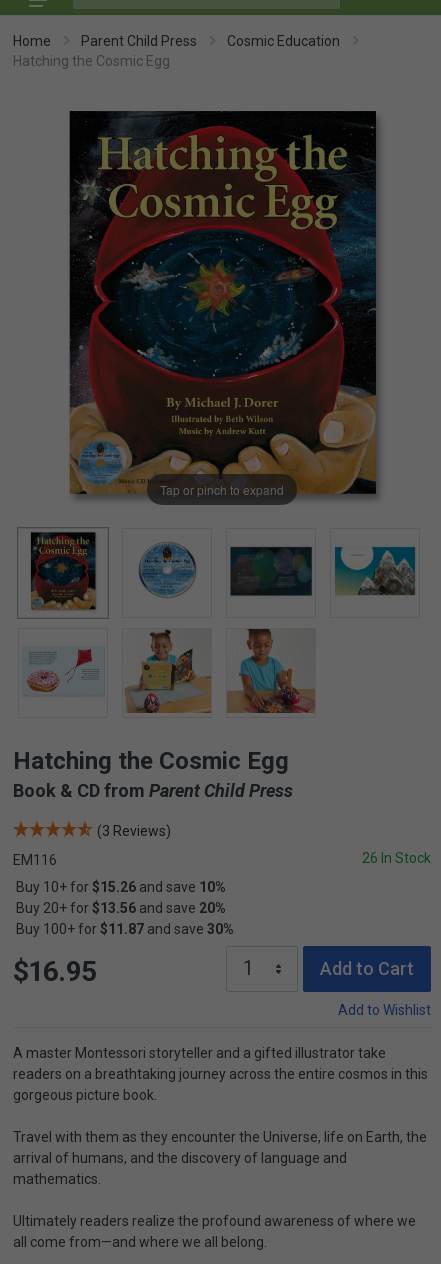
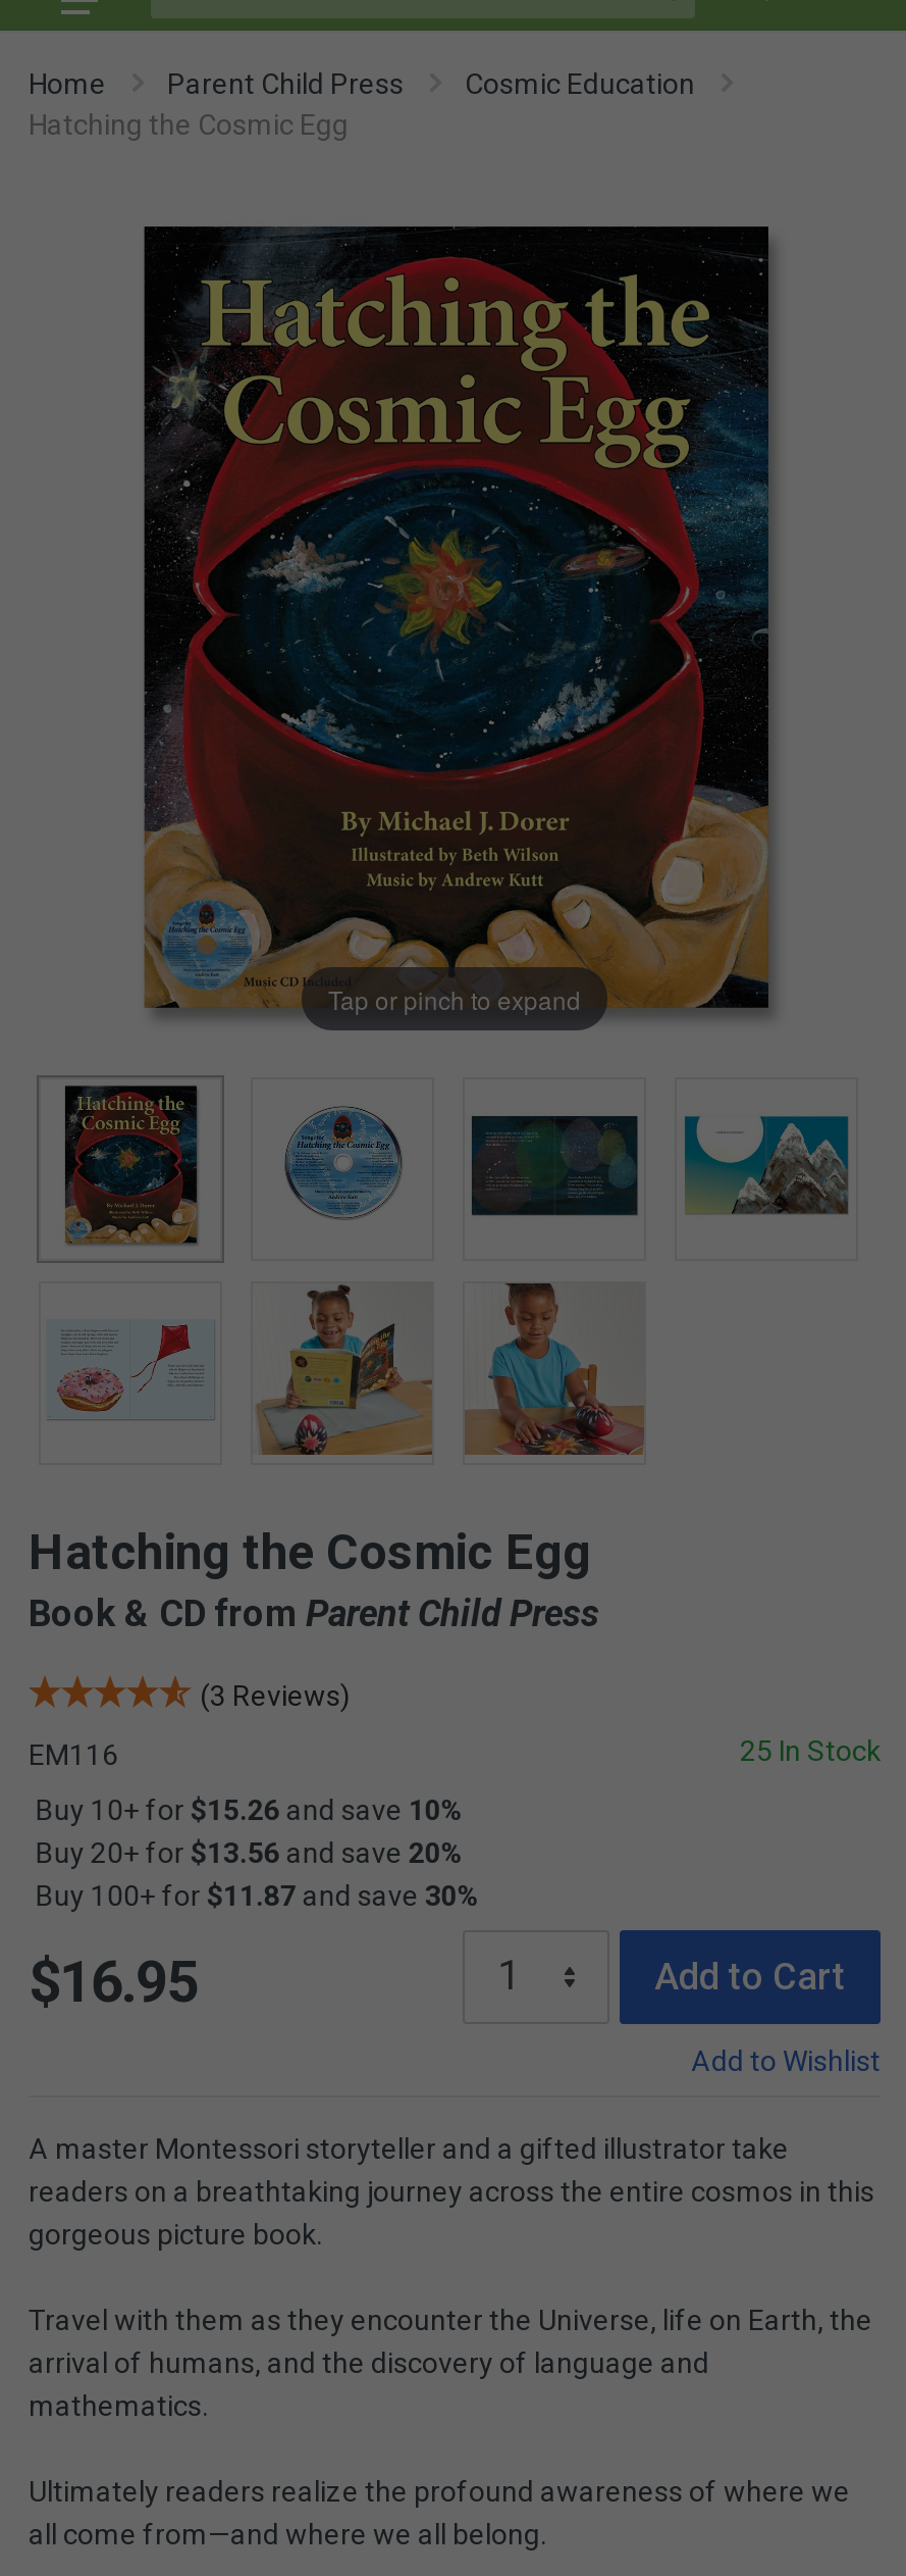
[362,850,431,866] 26 In Stock -> [740,1734,881,1767] 25 In Stock

